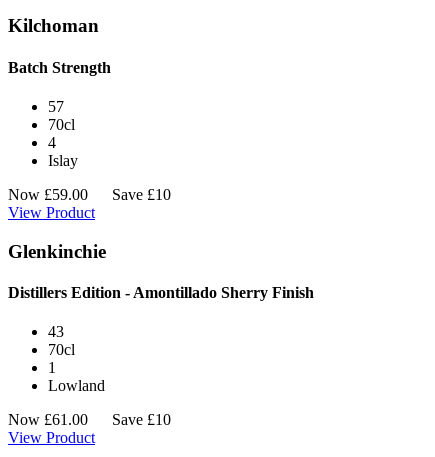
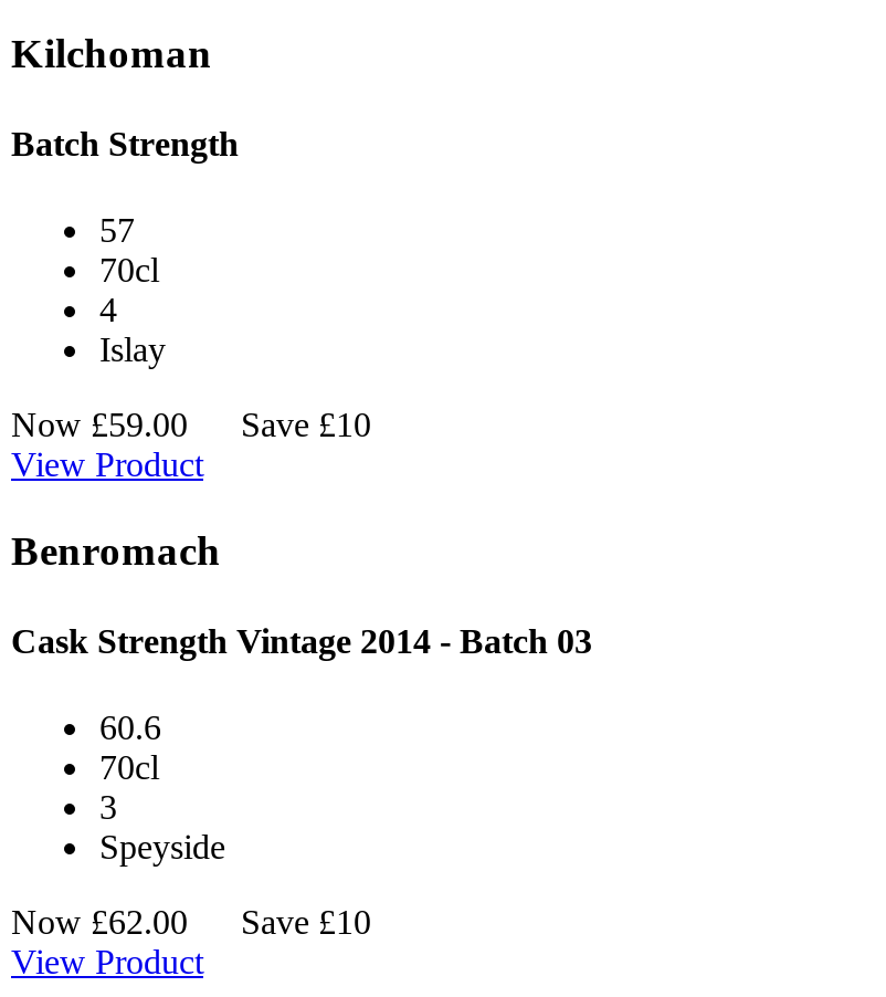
[8,240,106,261] Glenkinchie -> [11,526,221,573] Benromach
[8,284,314,301] Distillers Edition - Amontillado Sherry Finish -> [11,622,592,659] Cask Strength Vintage 2014 - Batch 03
[48,323,64,340] 43 -> [99,709,161,746] 60.6
[48,359,105,394] 1 | Lowland -> [99,788,225,866] 3 | Speyside
[8,411,171,428] Now £61.00 Save £10 -> [11,903,371,941] Now £62.00 Save £10

